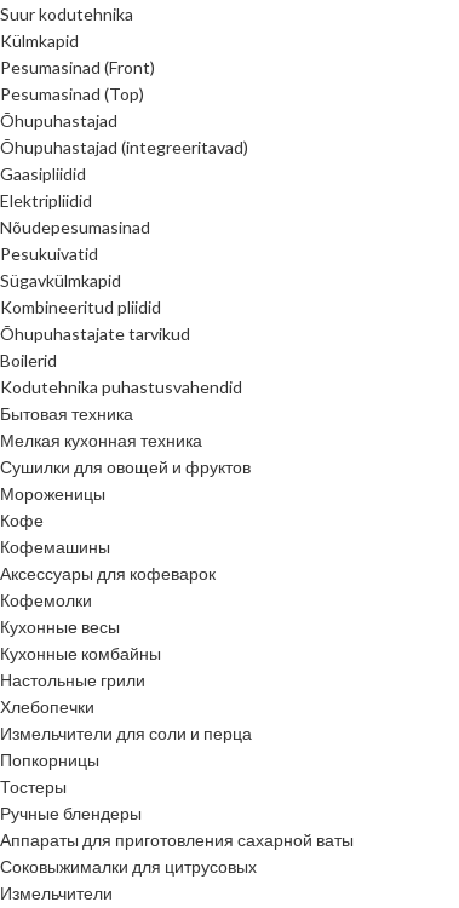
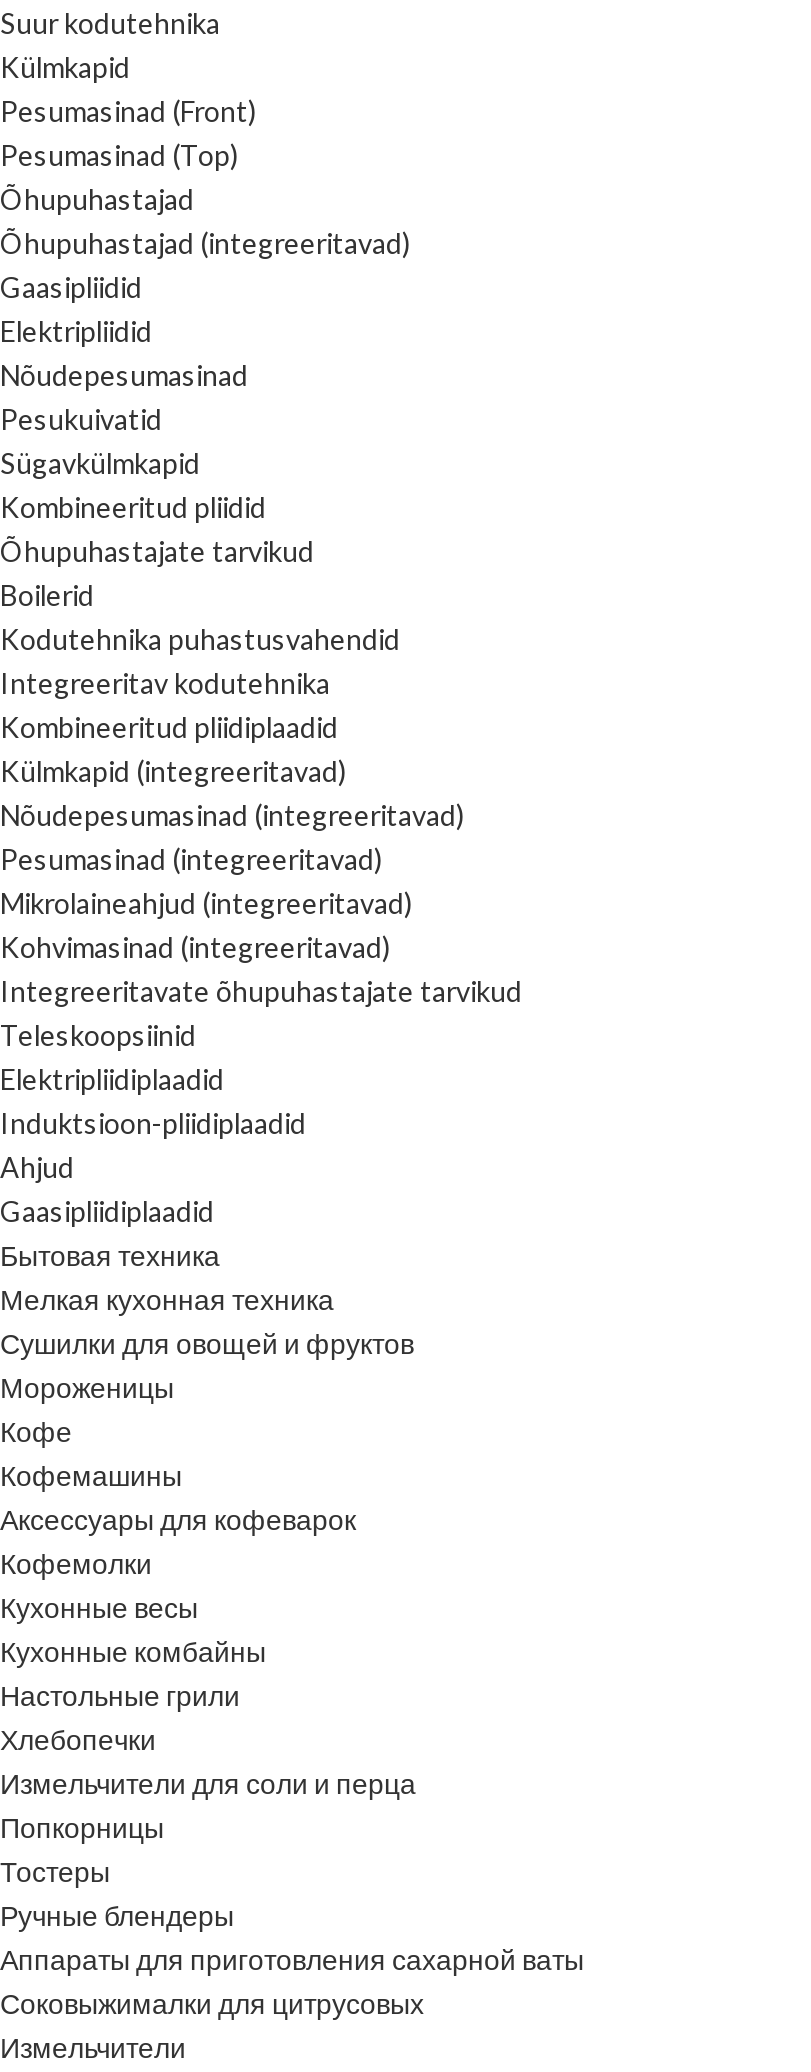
none -> [0,666,522,1228] Integreeritav kodutehnika | Kombineeritud pliidiplaadid | Külmkapid (integreeritavad) | Nõudepesumasinad (integreeritavad) | Pesumasinad (integreeritavad) | Mikrolaineahjud (integreeritavad) | Kohvimasinad (integreeritavad) | Integreeritavate õhupuhastajate tarvikud | Teleskoopsiinid | Elektripliidiplaadid | Induktsioon-pliidiplaadid | Ahjud | Gaasipliidiplaadid

